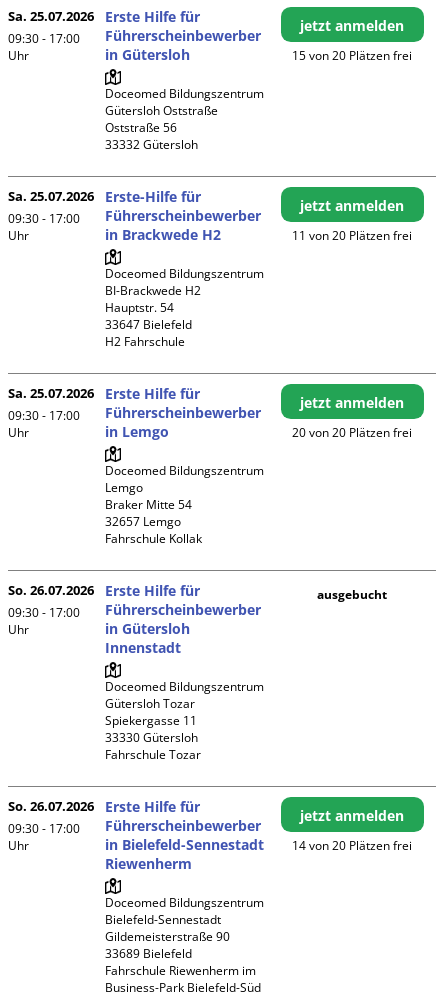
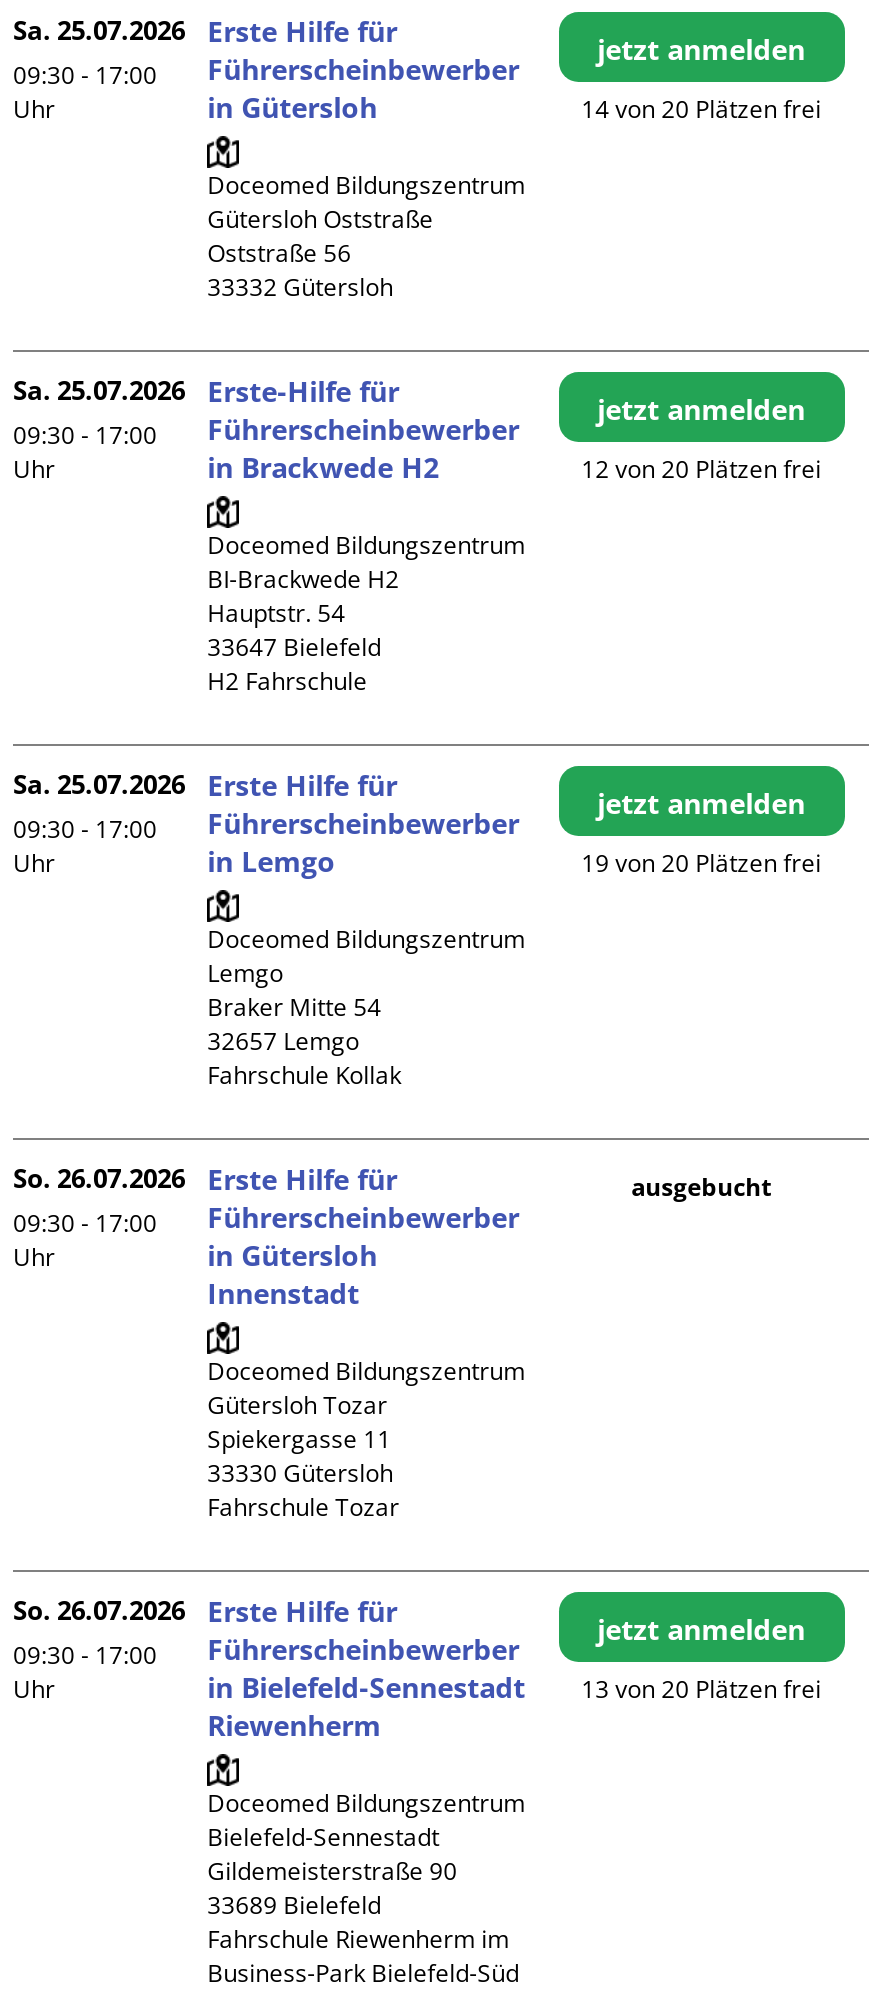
[292,47,412,64] 15 von 20 Plätzen frei -> none
[292,227,412,244] 11 von 20 Plätzen frei -> [581,452,821,486] 12 von 20 Plätzen frei
[292,424,412,441] 20 von 20 Plätzen frei -> [581,846,821,880] 19 von 20 Plätzen frei
moved [292,837,412,854] -> [581,92,821,126]: 14 von 20 Plätzen frei
none -> [581,1672,821,1706] 13 von 20 Plätzen frei

